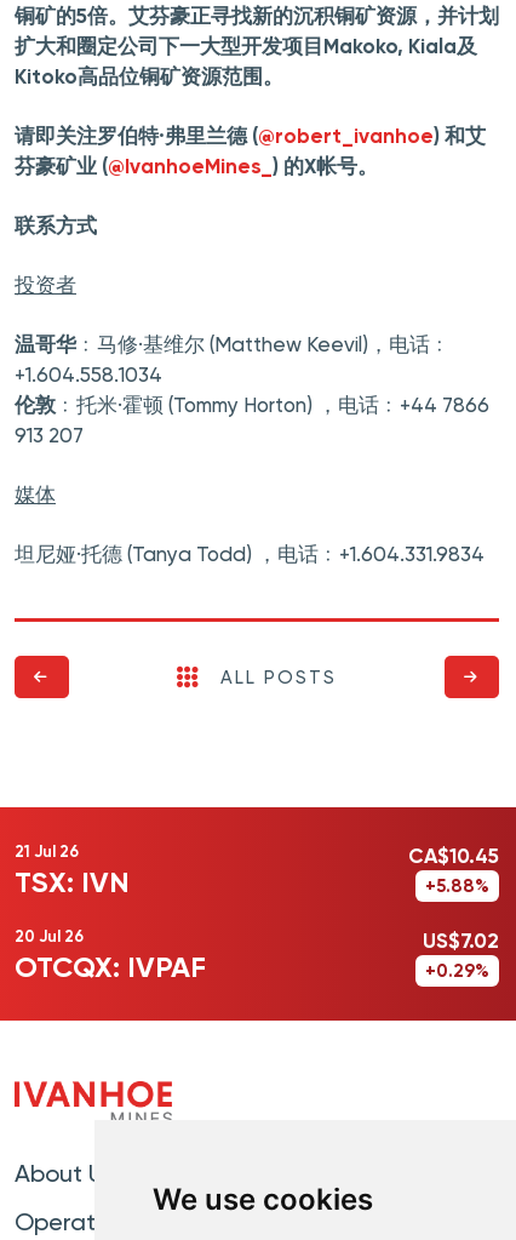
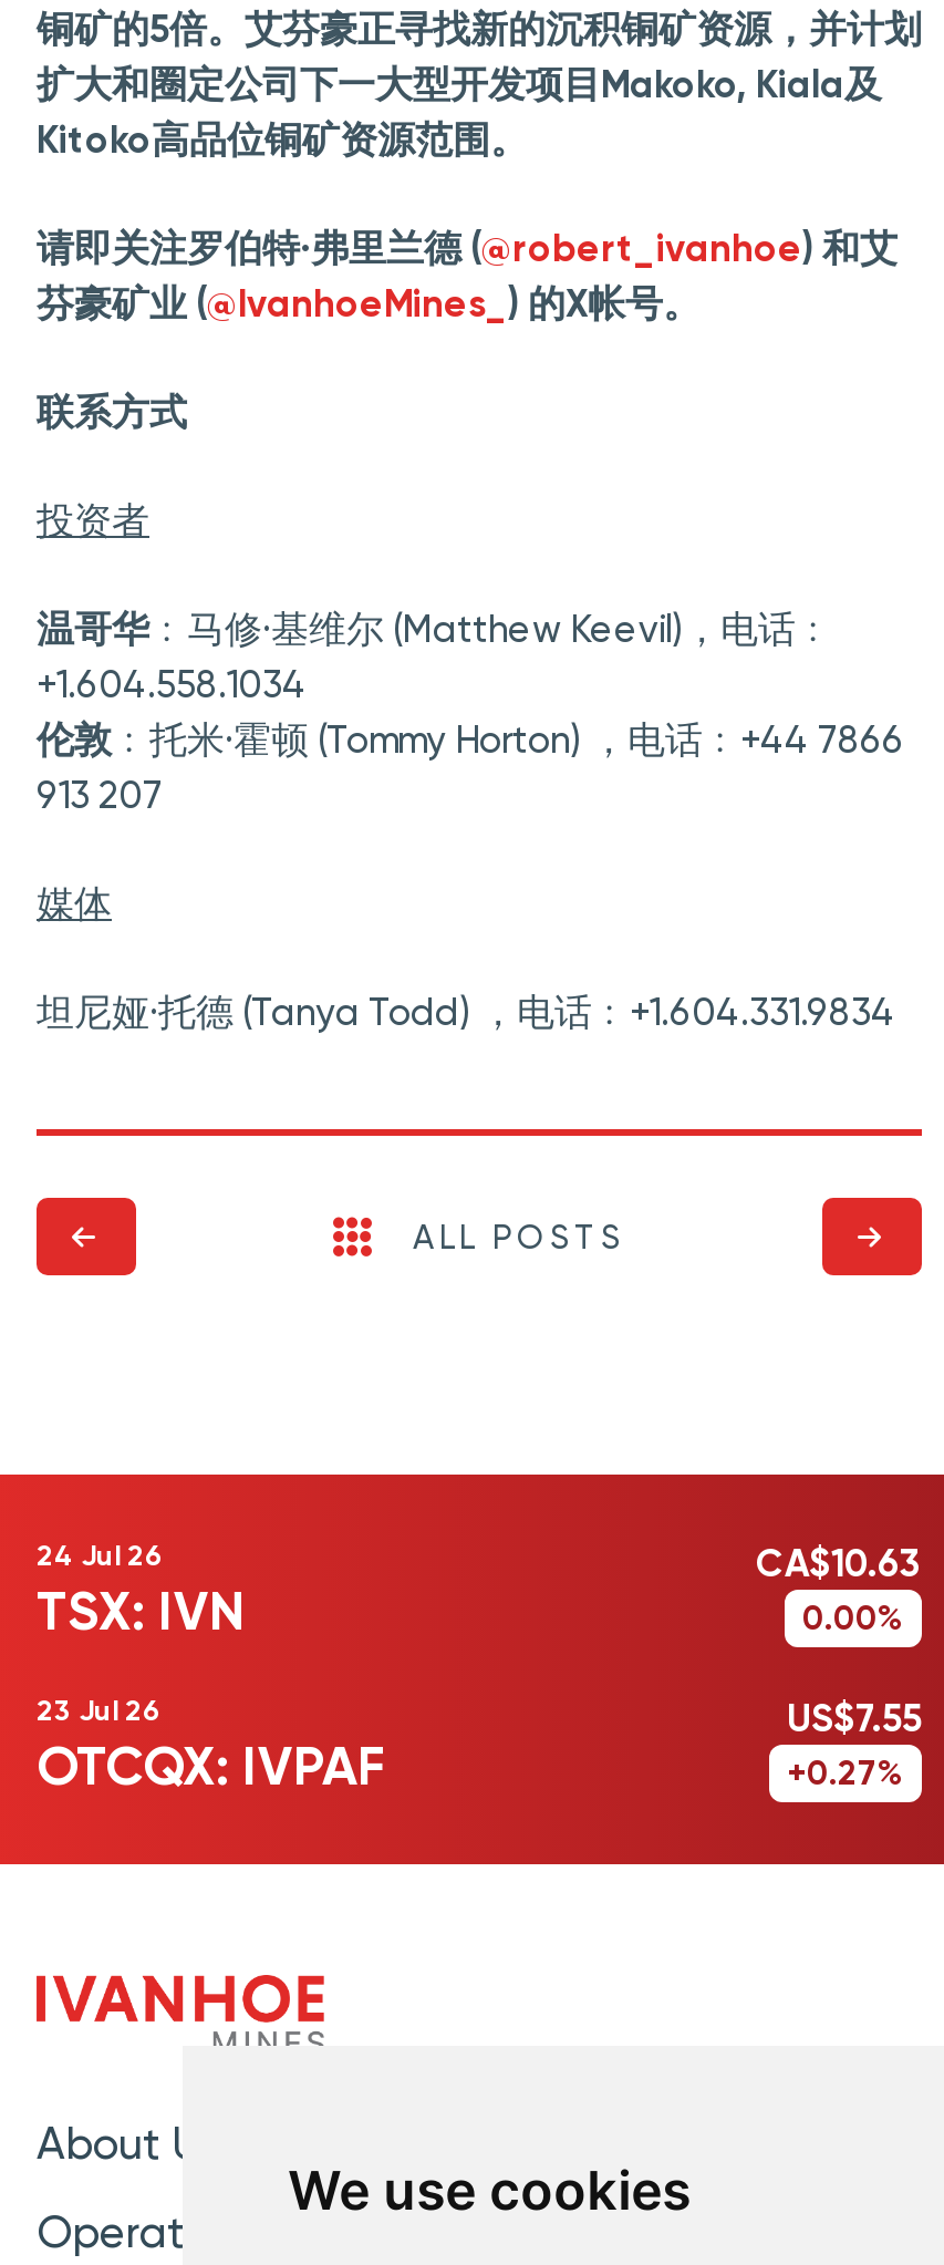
[15,843,79,861] 21 Jul 26 -> [37,1539,163,1572] 24 Jul 26
[408,844,499,897] CA$10.45 | +5.88% -> [756,1541,922,1639] CA$10.63 | 0.00%
[15,928,84,946] 20 Jul 26 -> [37,1694,160,1727] 23 Jul 26
[423,929,499,982] US$7.02 | +0.29% -> [787,1696,922,1794] US$7.55 | +0.27%

